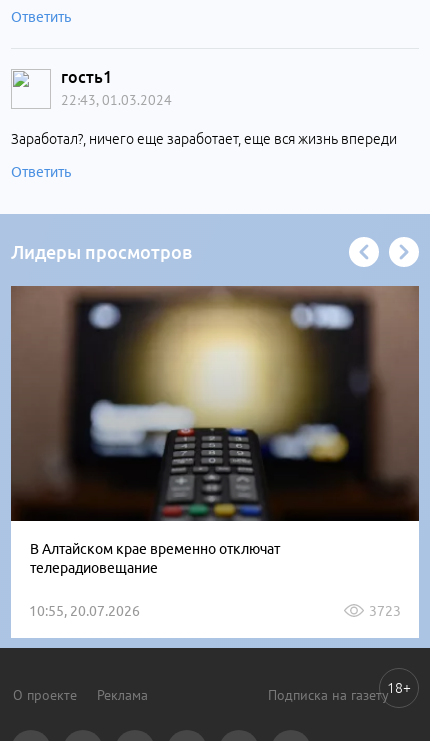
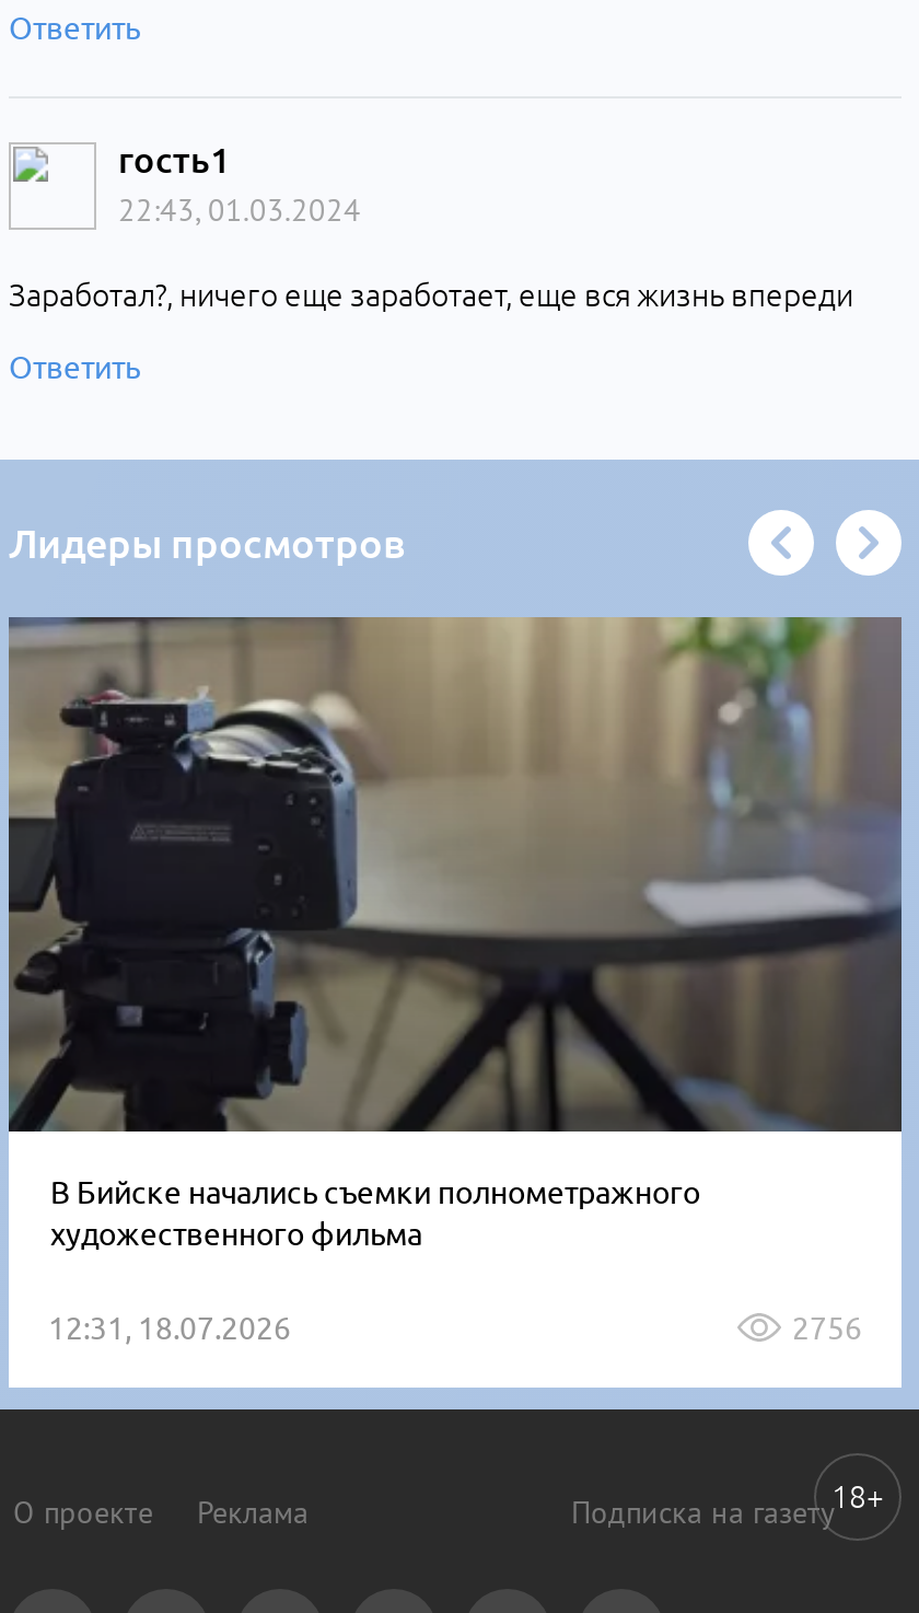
[11,286,419,576] [image] | В Алтайском крае временно отключат | телерадиовещание -> [9,617,901,1252] [image] | В Бийске начались съемки полнометражного | художественного фильма
[29,603,401,619] 10:55, 20.07.2026 | 3723 -> [48,1311,862,1346] 12:31, 18.07.2026 | 2756

